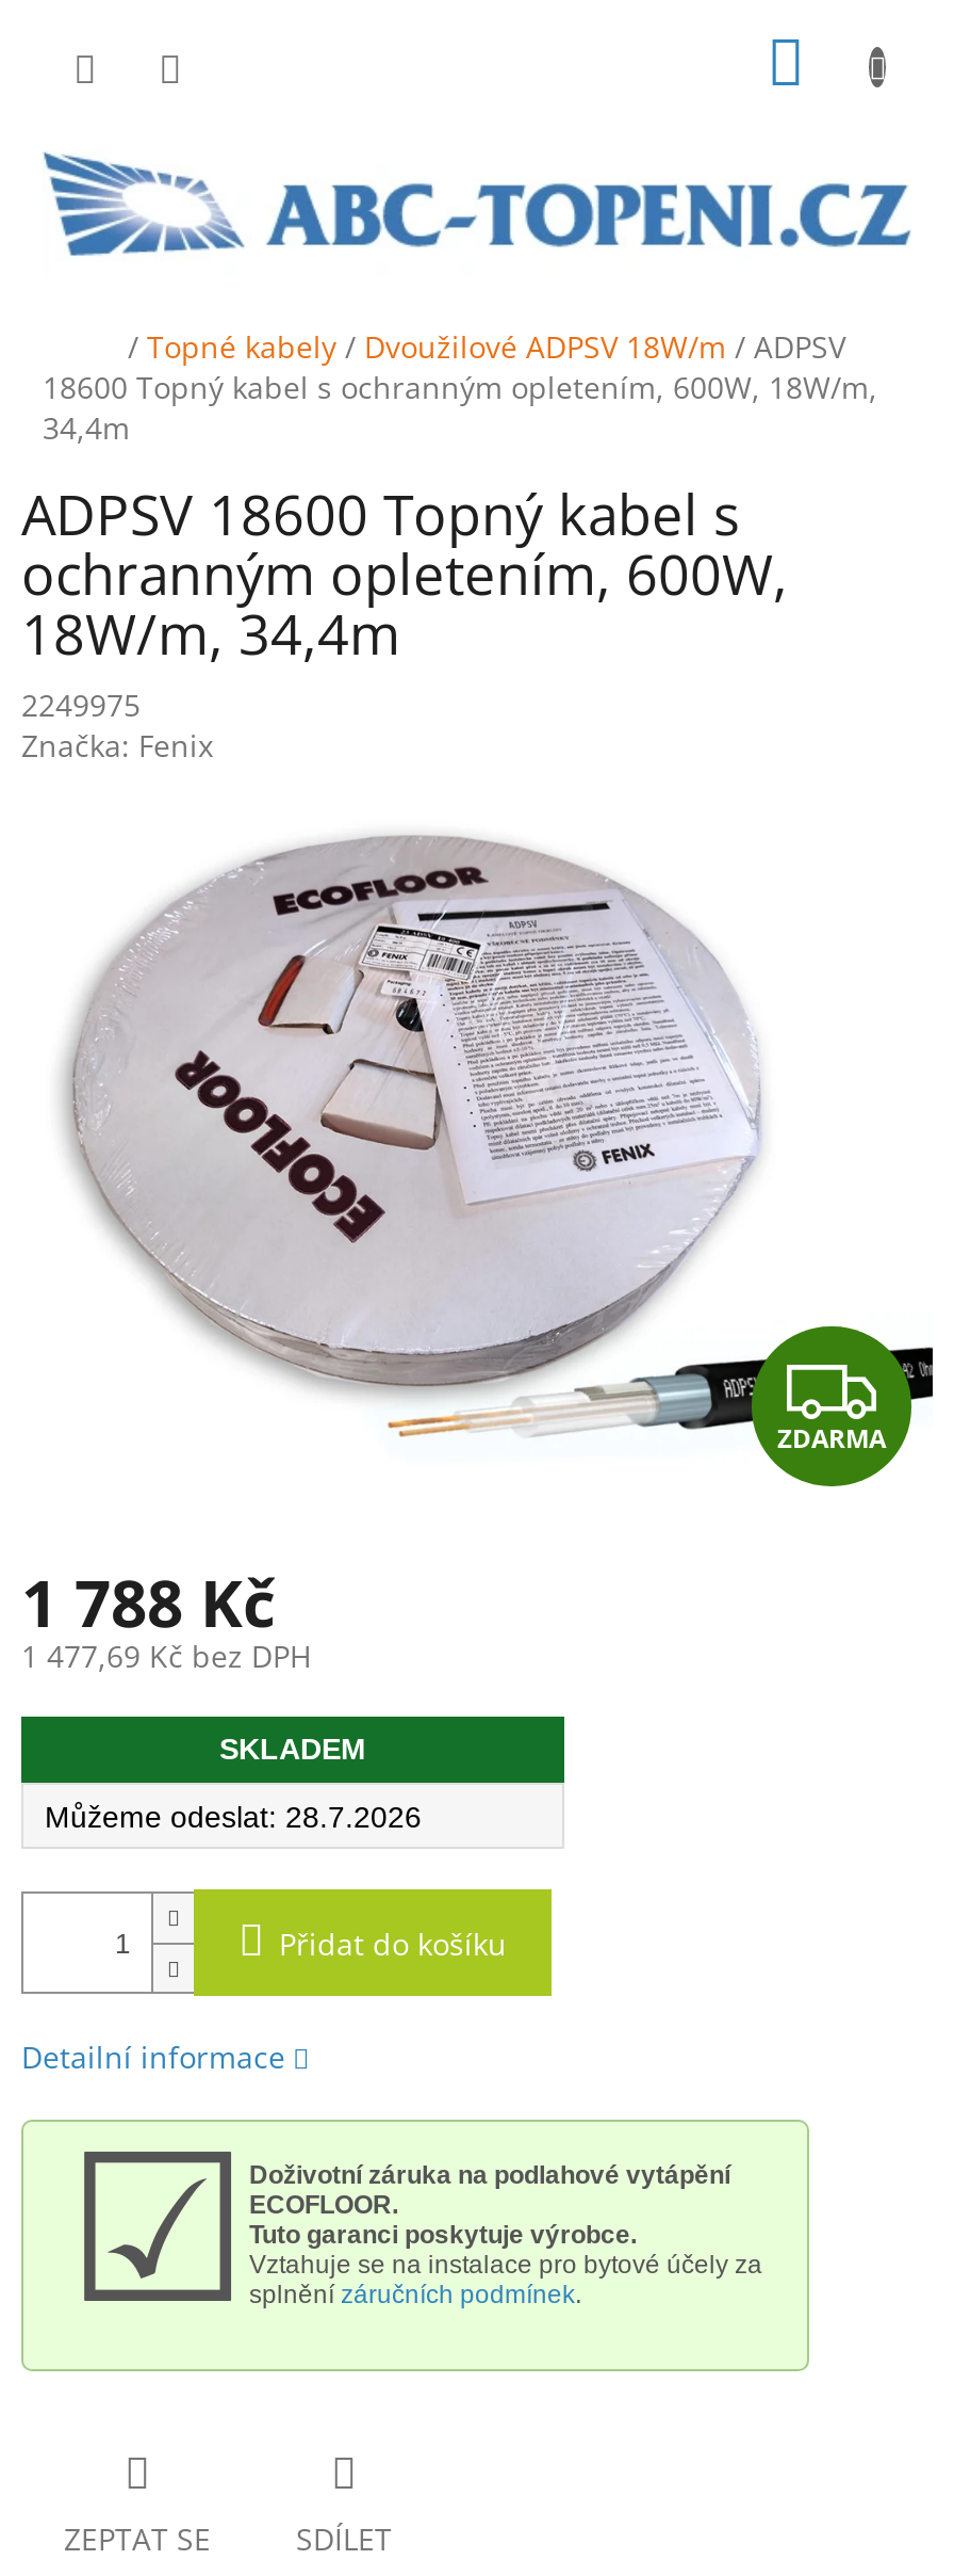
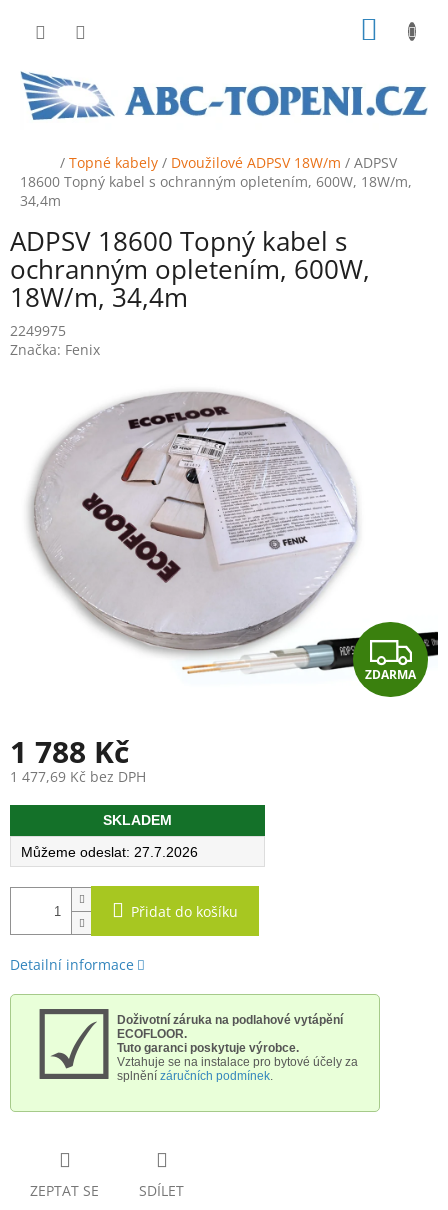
[285,1800,422,1834] 28.7.2026 -> [134,844,198,860] 27.7.2026

